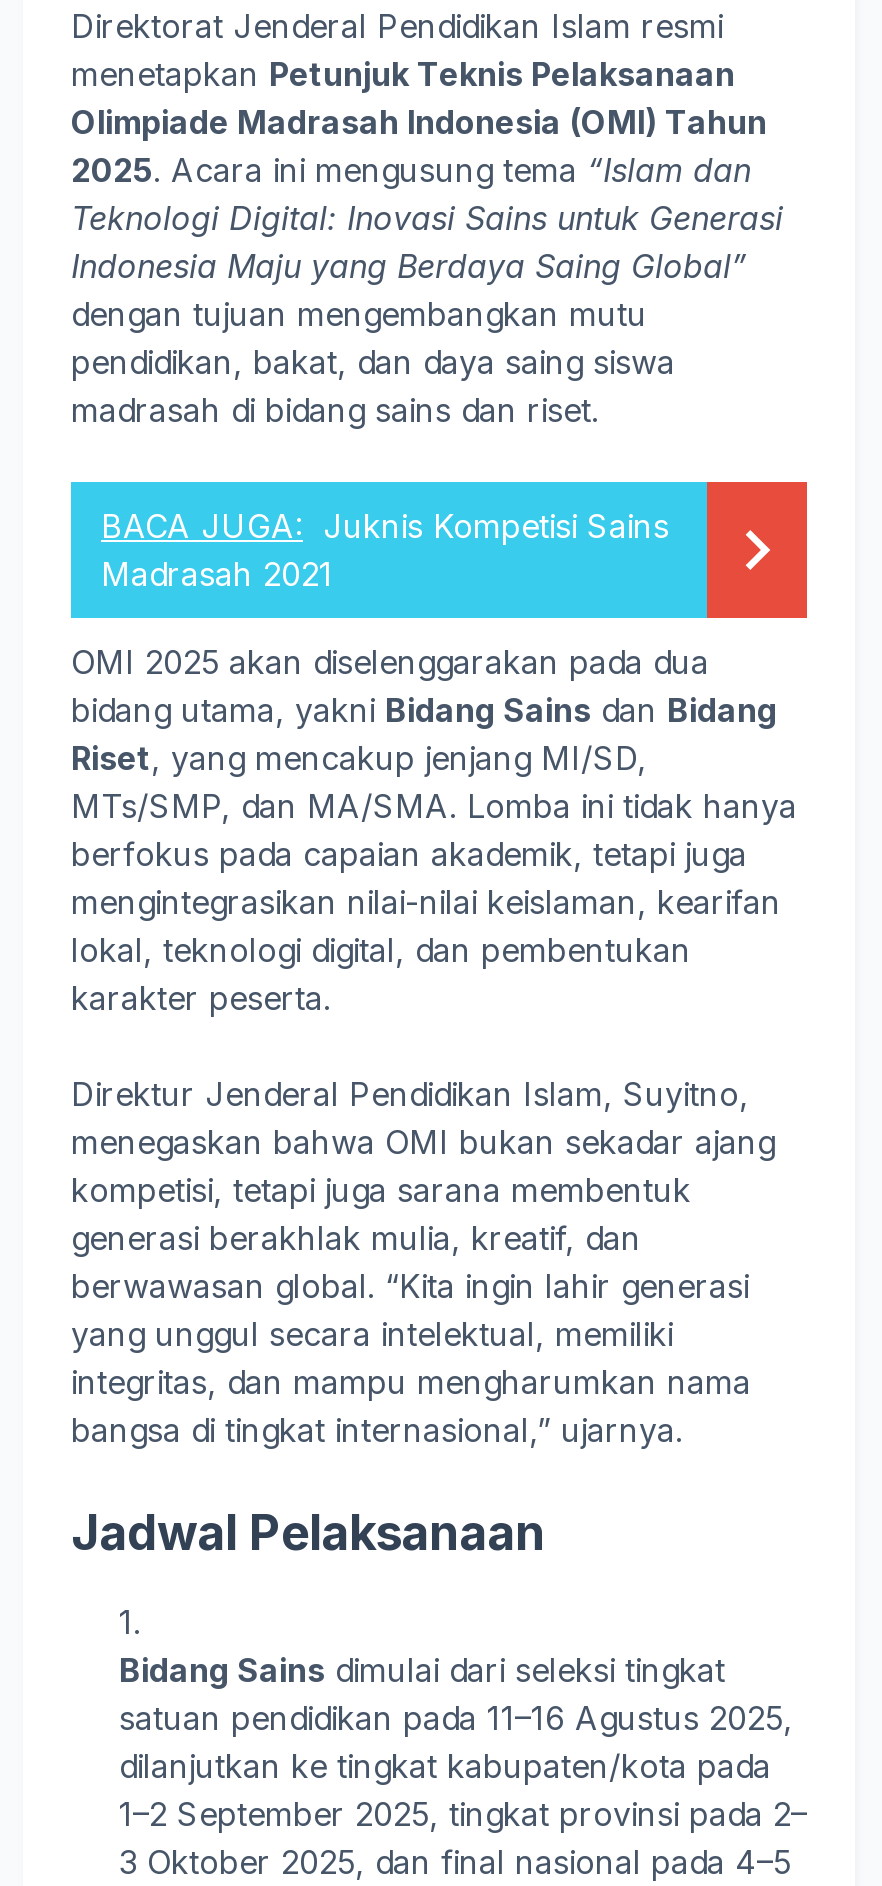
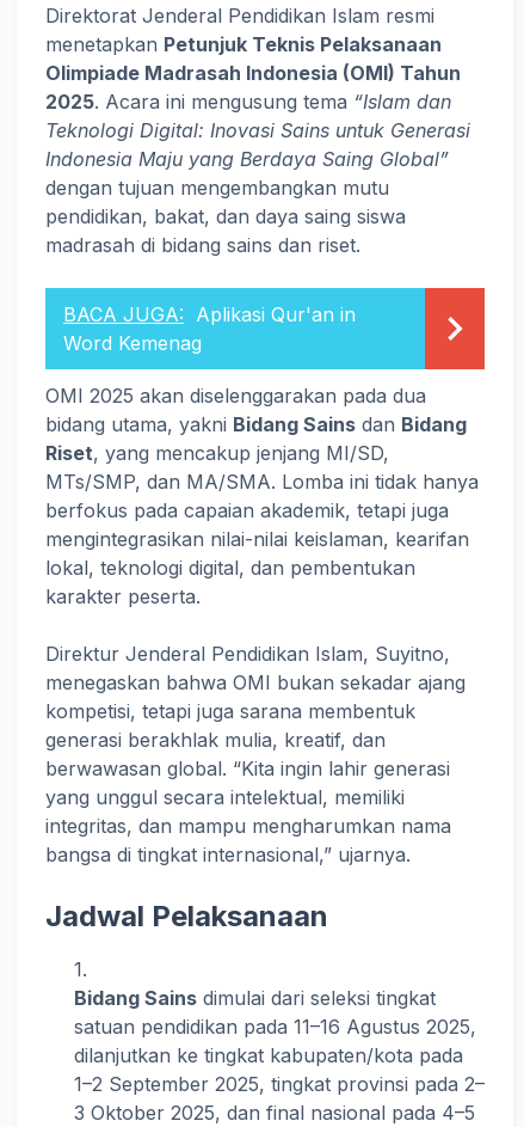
[101,506,669,594] BACA JUGA: Juknis Kompetisi Sains | Madrasah 2021 -> [63,302,356,355] BACA JUGA: Aplikasi Qur'an in | Word Kemenag

